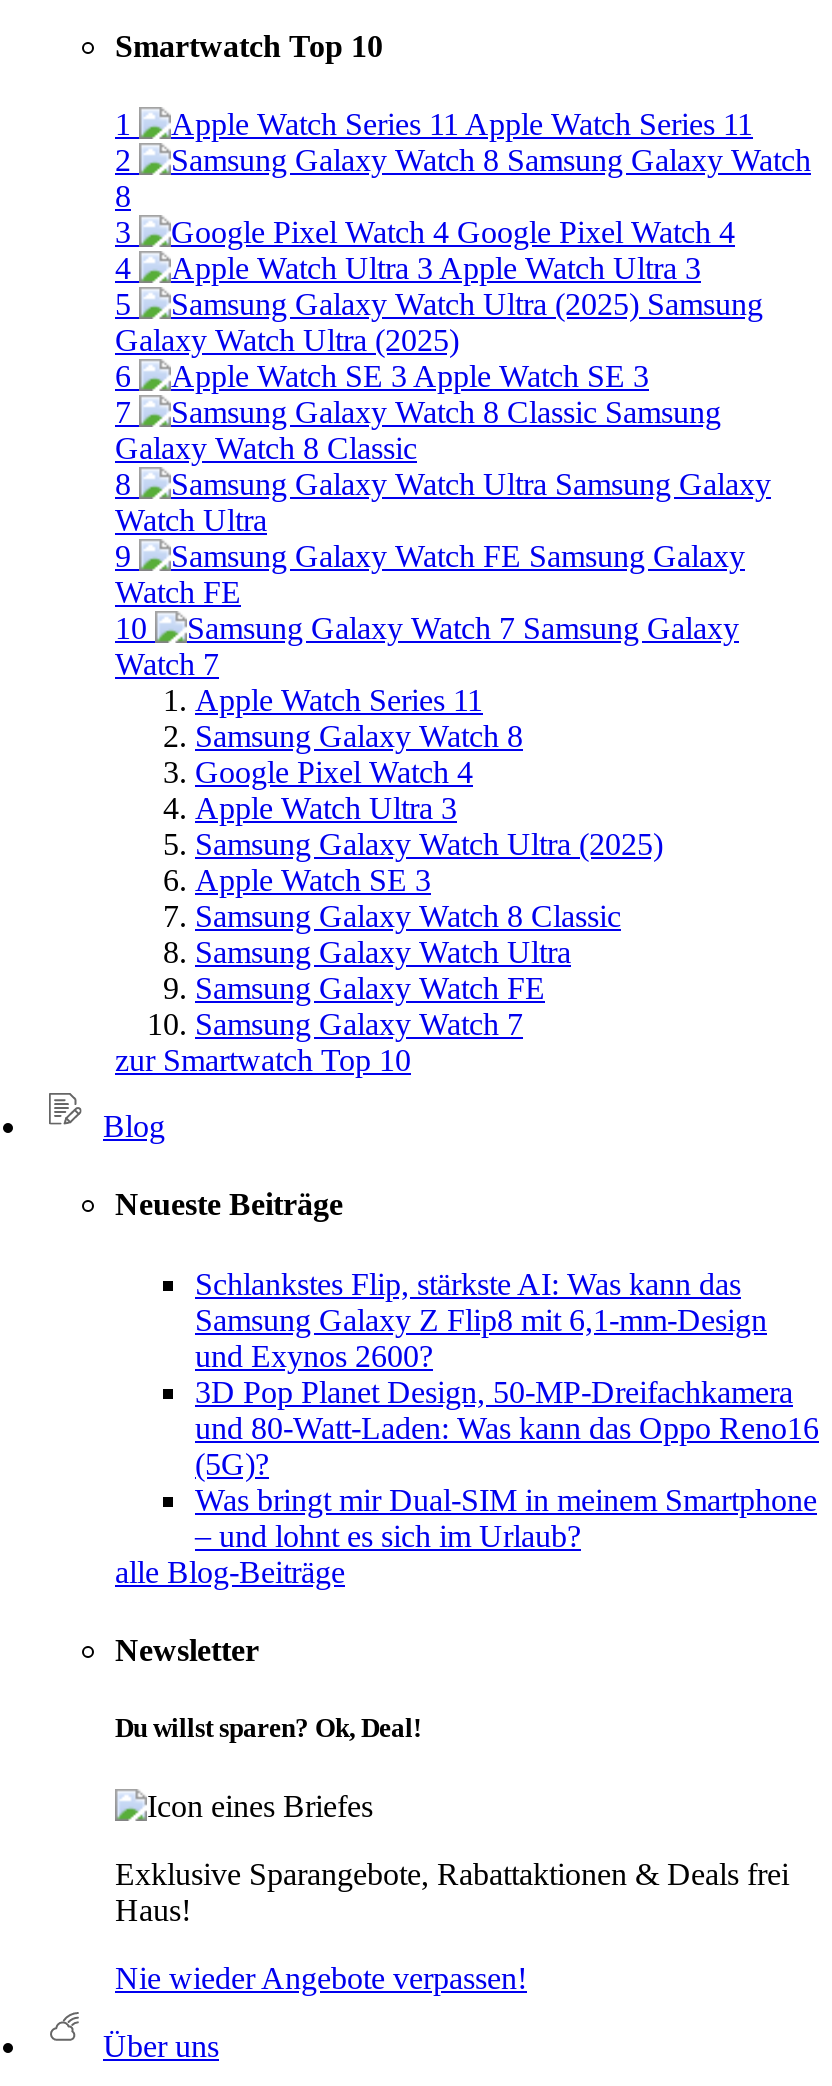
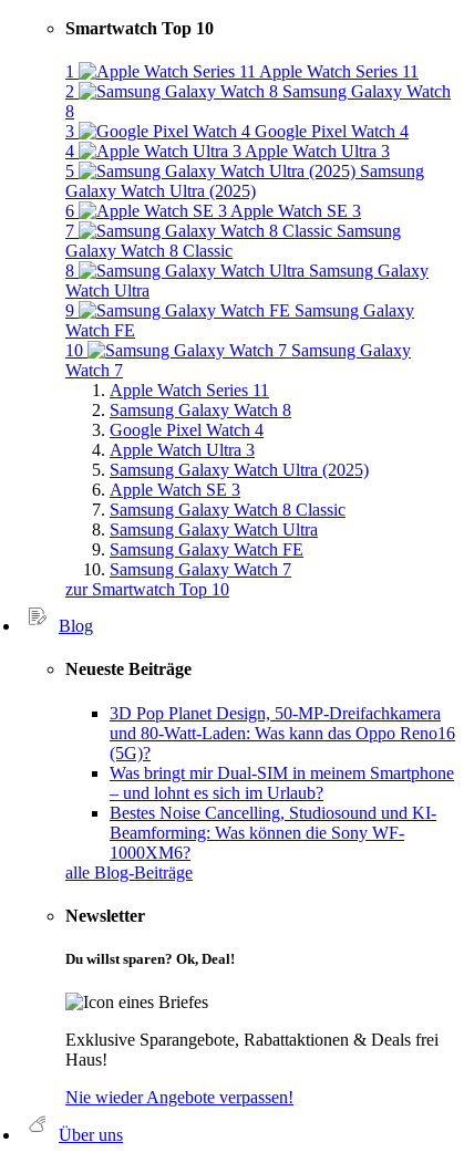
[195,1266,767,1372] Schlankstes Flip, stärkste AI: Was kann das | Samsung Galaxy Z Flip8 mit 6,1-mm-Design | und Exynos 2600? -> none
moved [195,1374,819,1552] -> [110,703,455,802]: 3D Pop Planet Design, 50-MP-Dreifachkamera | und 80-Watt-Laden: Was kann das Oppo Reno16 | Was bringt mir Dual-SIM in meinem Smartphone | – und lohnt es sich im Urlaub?
none -> [110,803,436,861] Bestes Noise Cancelling, Studiosound und KI- | Beamforming: Was können die Sony WF- | 1000XM6?

